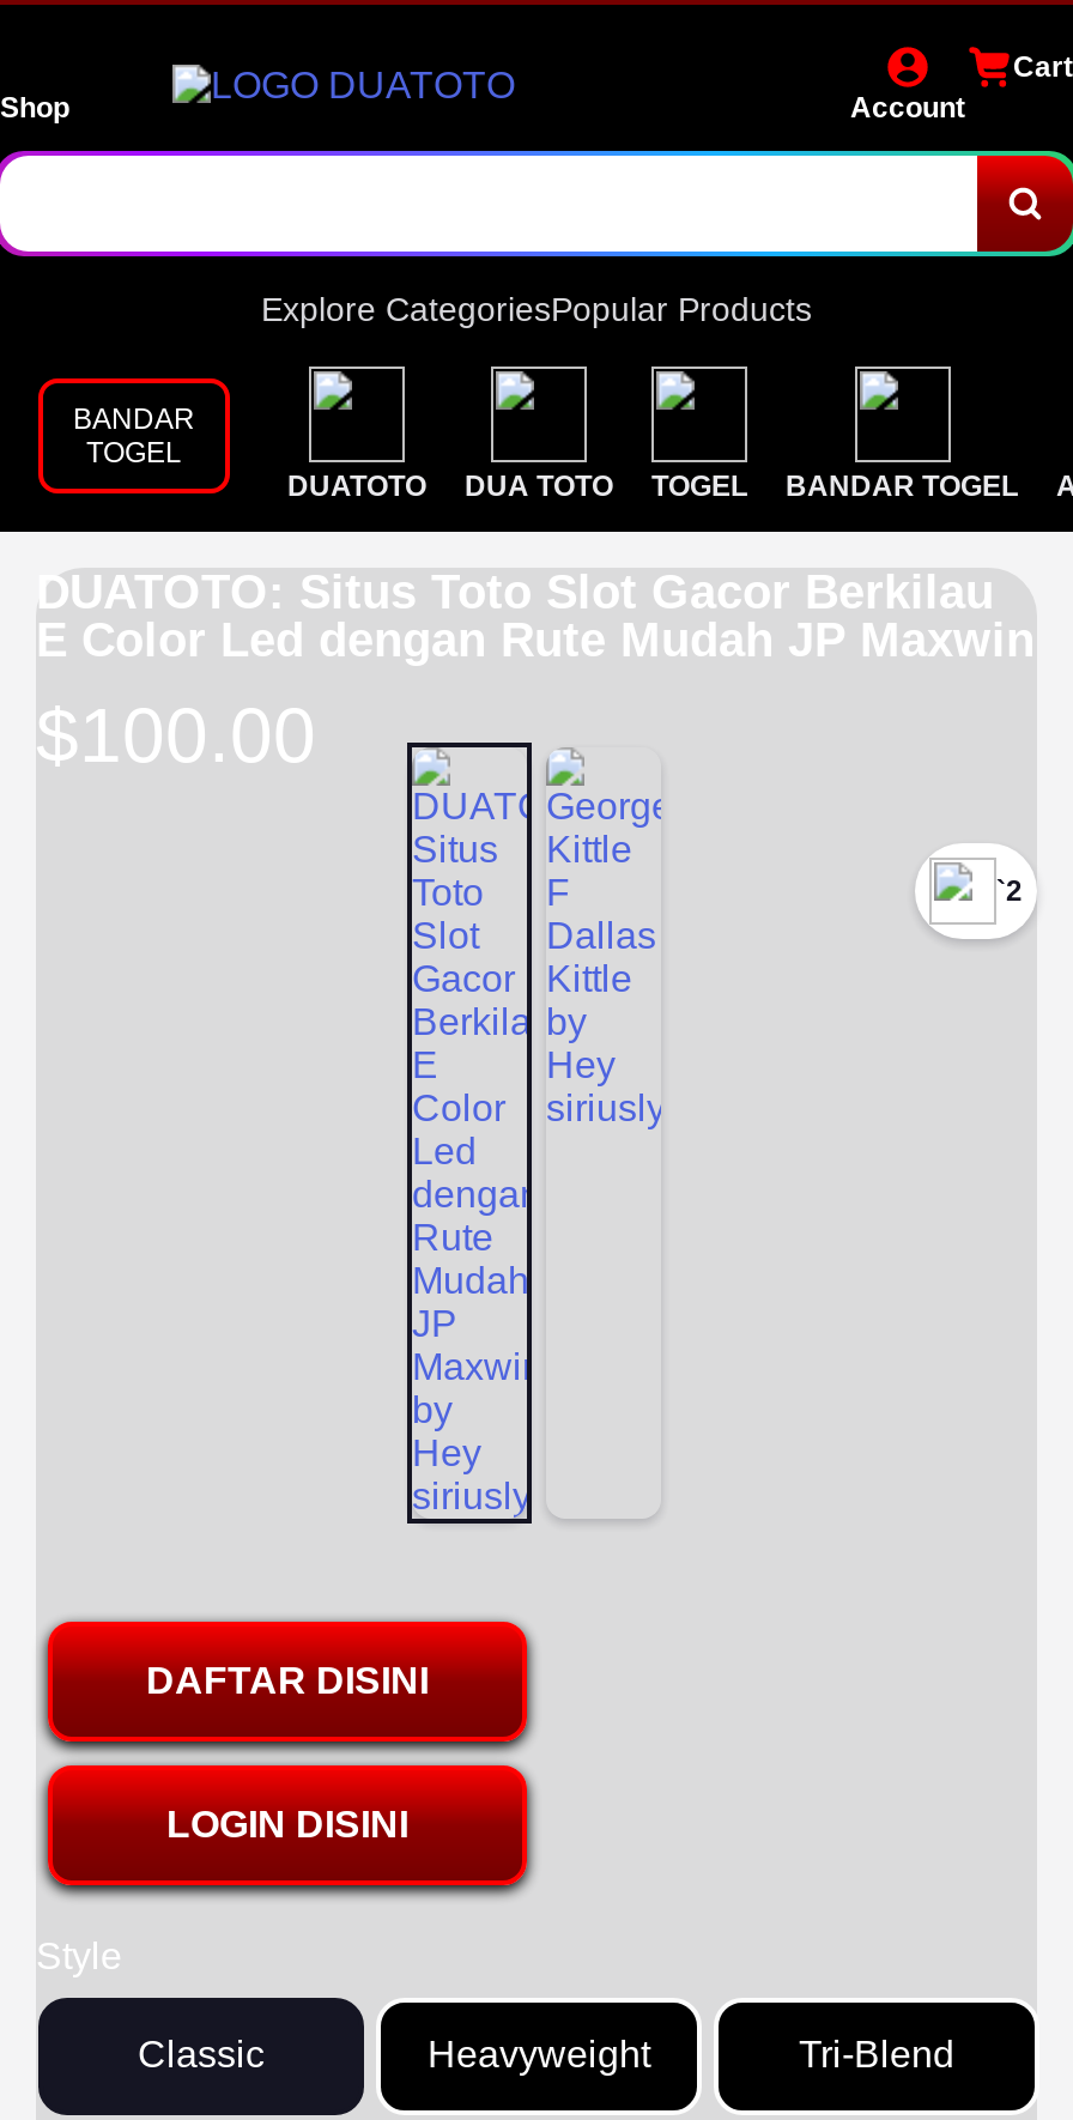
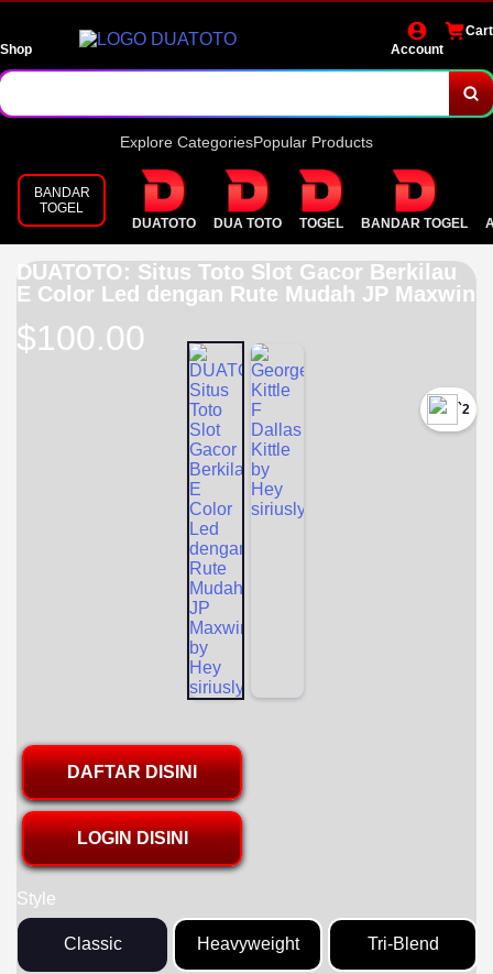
[307,364,407,465] [image] -> [142,168,186,212] [image]
[489,364,589,465] [image] -> [226,168,270,212] [image]
[649,364,750,465] [image] -> [299,168,343,212] [image]
[853,364,953,465] [image] -> [393,168,437,212] [image]

